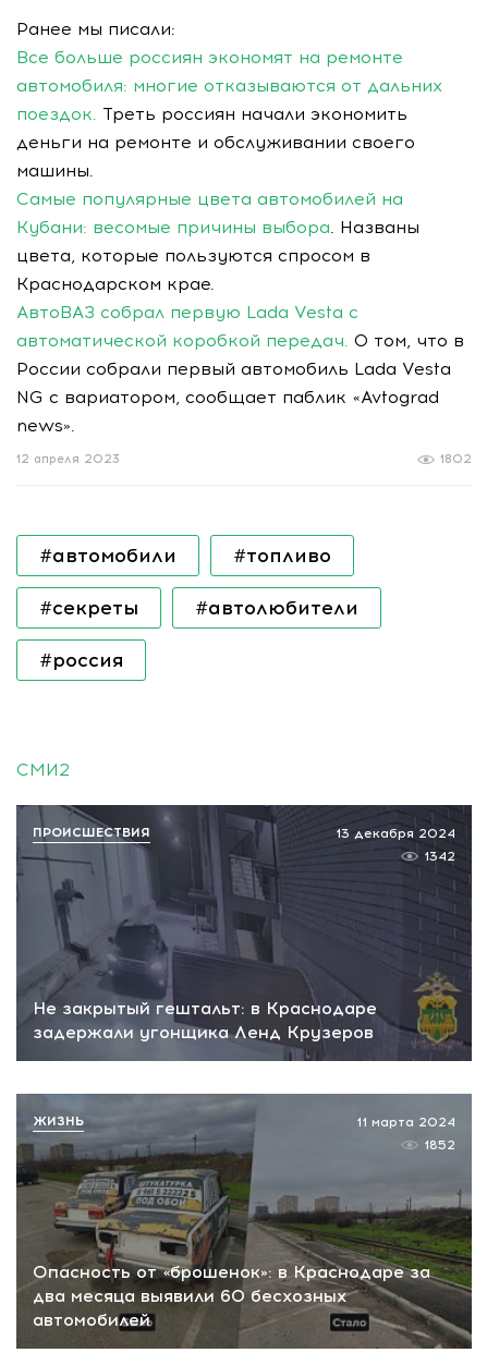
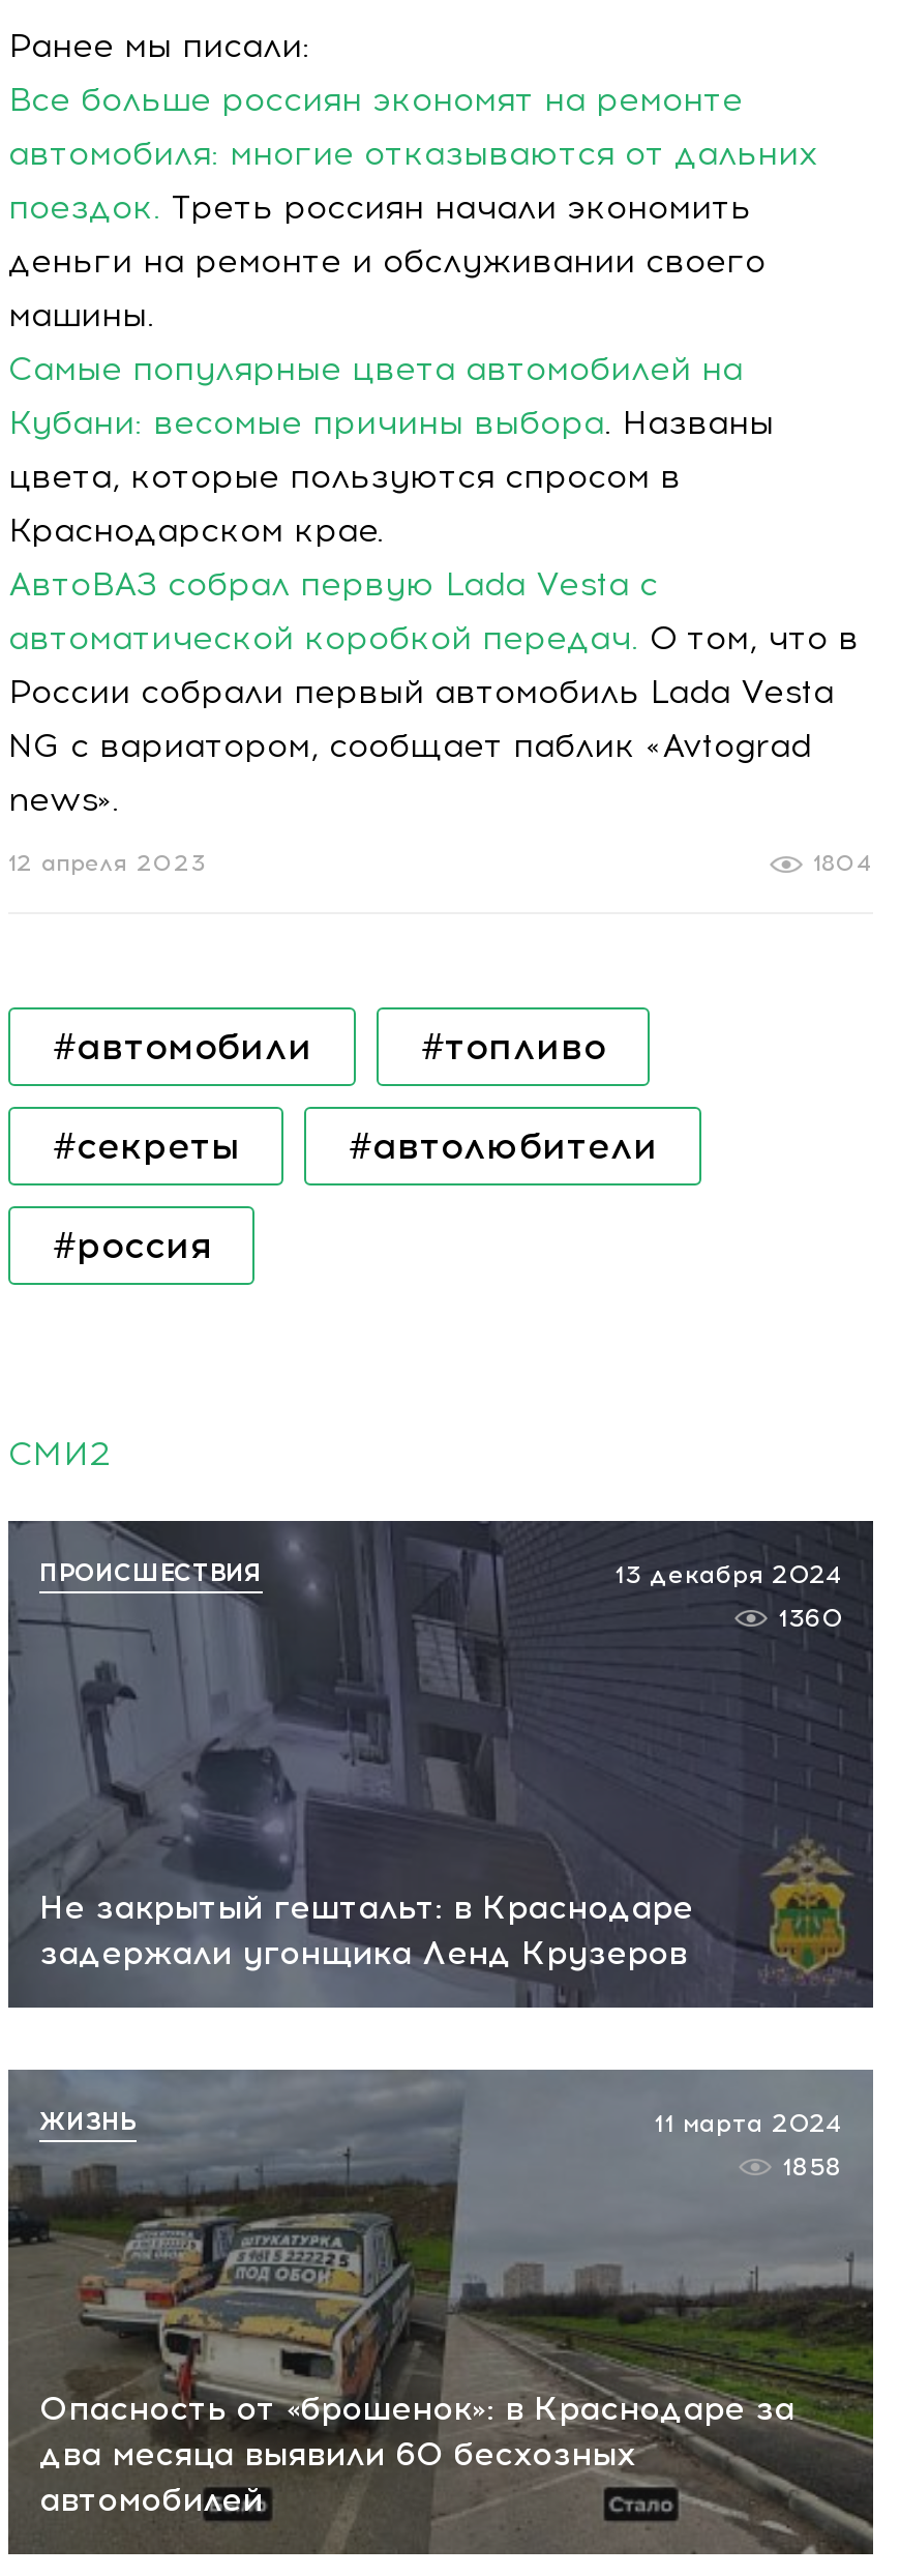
[440,452,472,466] 1802 -> [813,850,873,877] 1804
[424,849,455,864] 1342 -> [778,1604,842,1633] 1360
[424,1137,455,1152] 1852 -> [782,2151,842,2180] 1858

